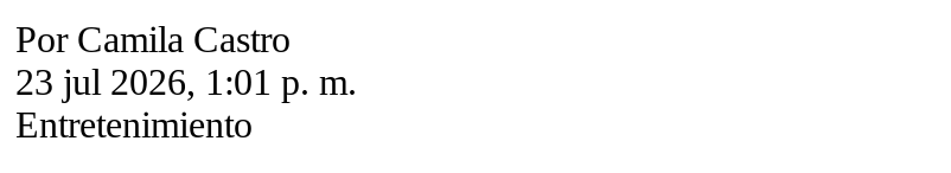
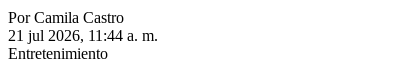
[15,62,357,102] 23 jul 2026, 1:01 p. m. -> [8,27,158,44] 21 jul 2026, 11:44 a. m.

